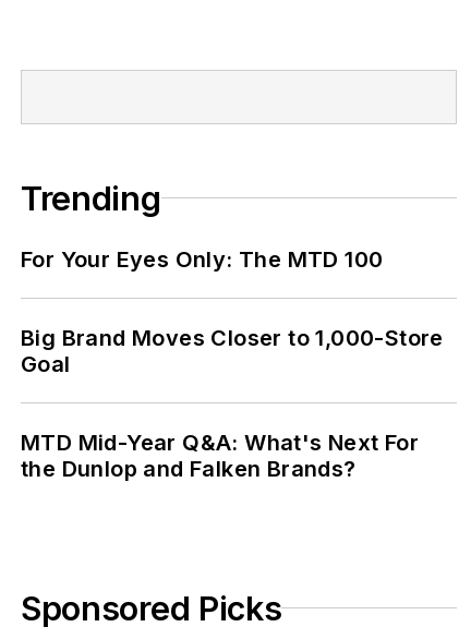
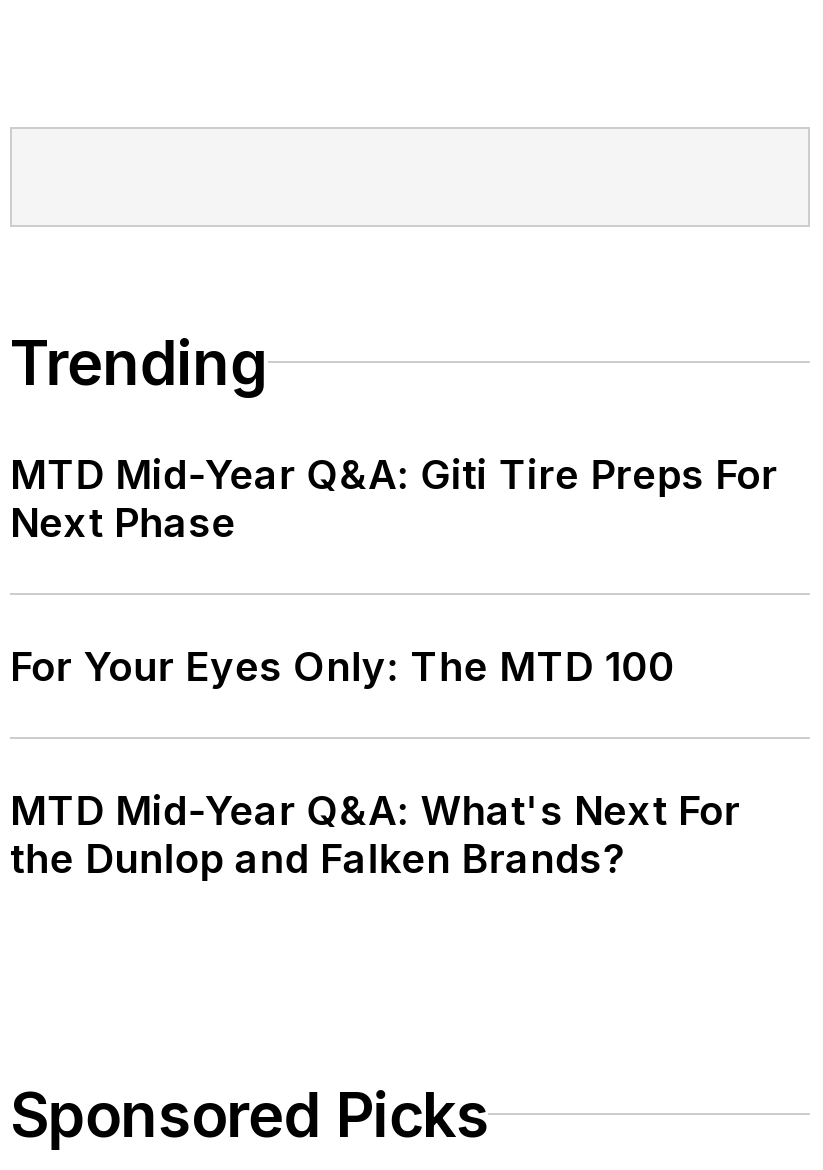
none -> [10,450,780,546] MTD Mid-Year Q&A: Giti Tire Preps For | Next Phase
moved [21,246,383,272] -> [10,642,675,690]: For Your Eyes Only: The MTD 100
[21,325,444,377] Big Brand Moves Closer to 1,000-Store | Goal -> none

